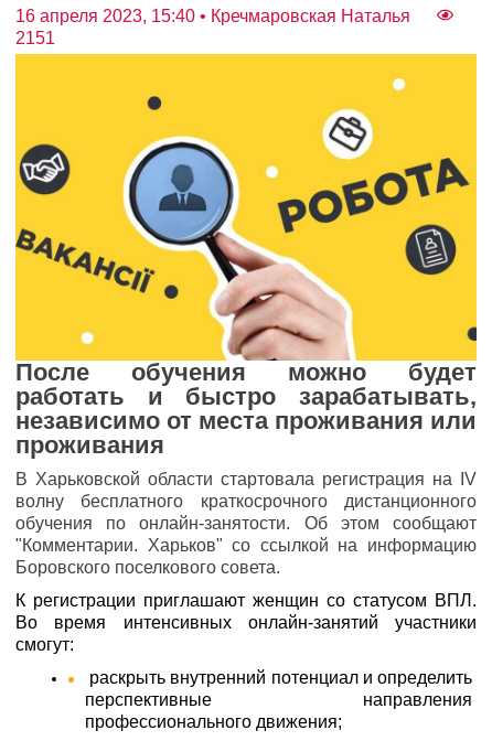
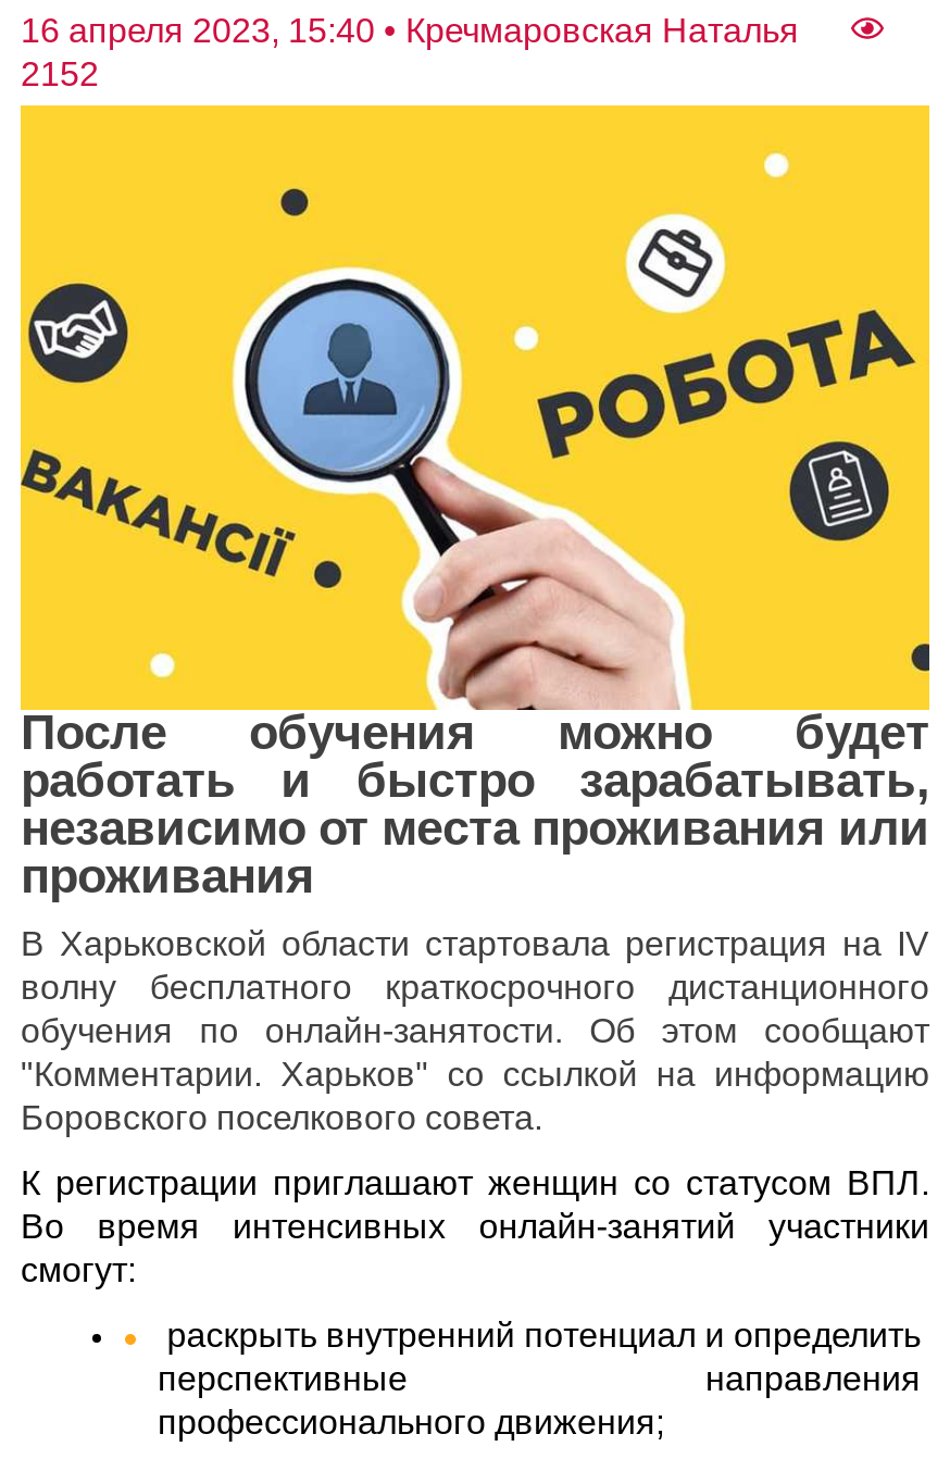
[15,28,55,47] 2151 -> [21,54,99,91] 2152

